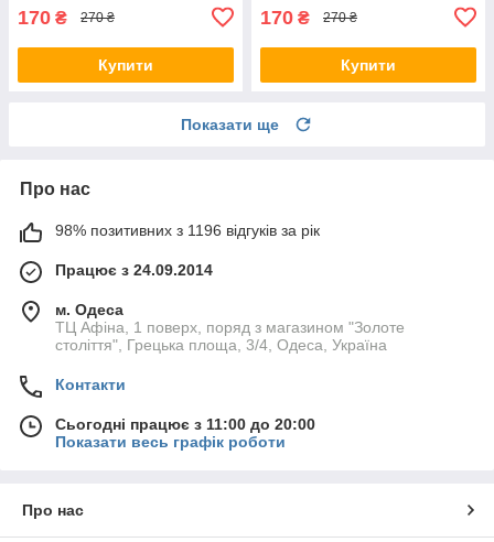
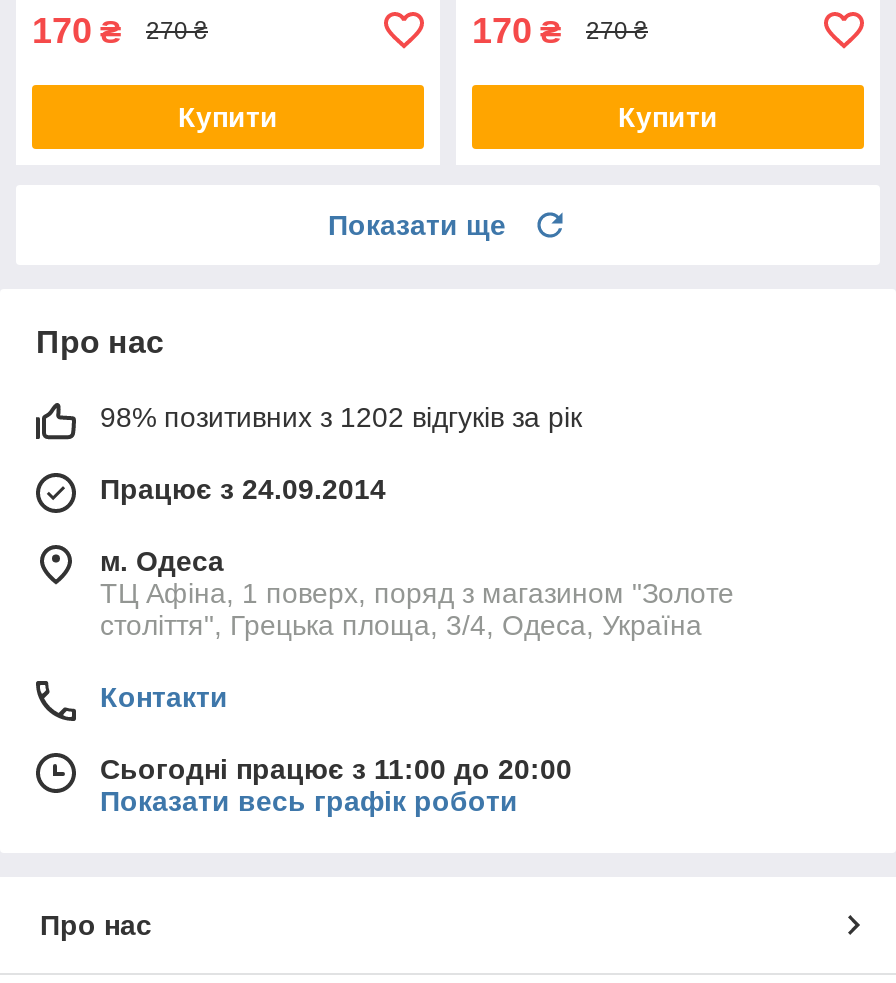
[55,221,320,239] 98% позитивних з 1196 відгуків за рік -> [100,401,582,433] 98% позитивних з 1202 відгуків за рік

